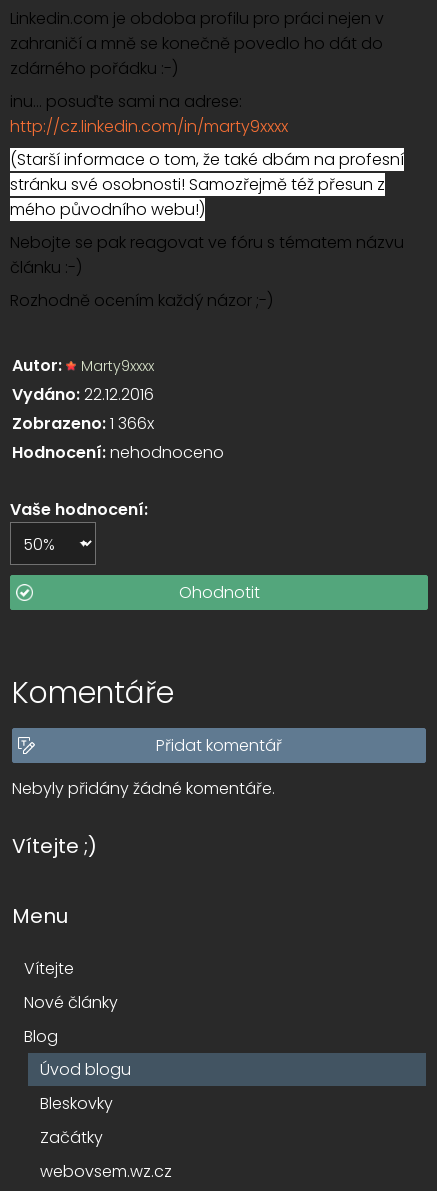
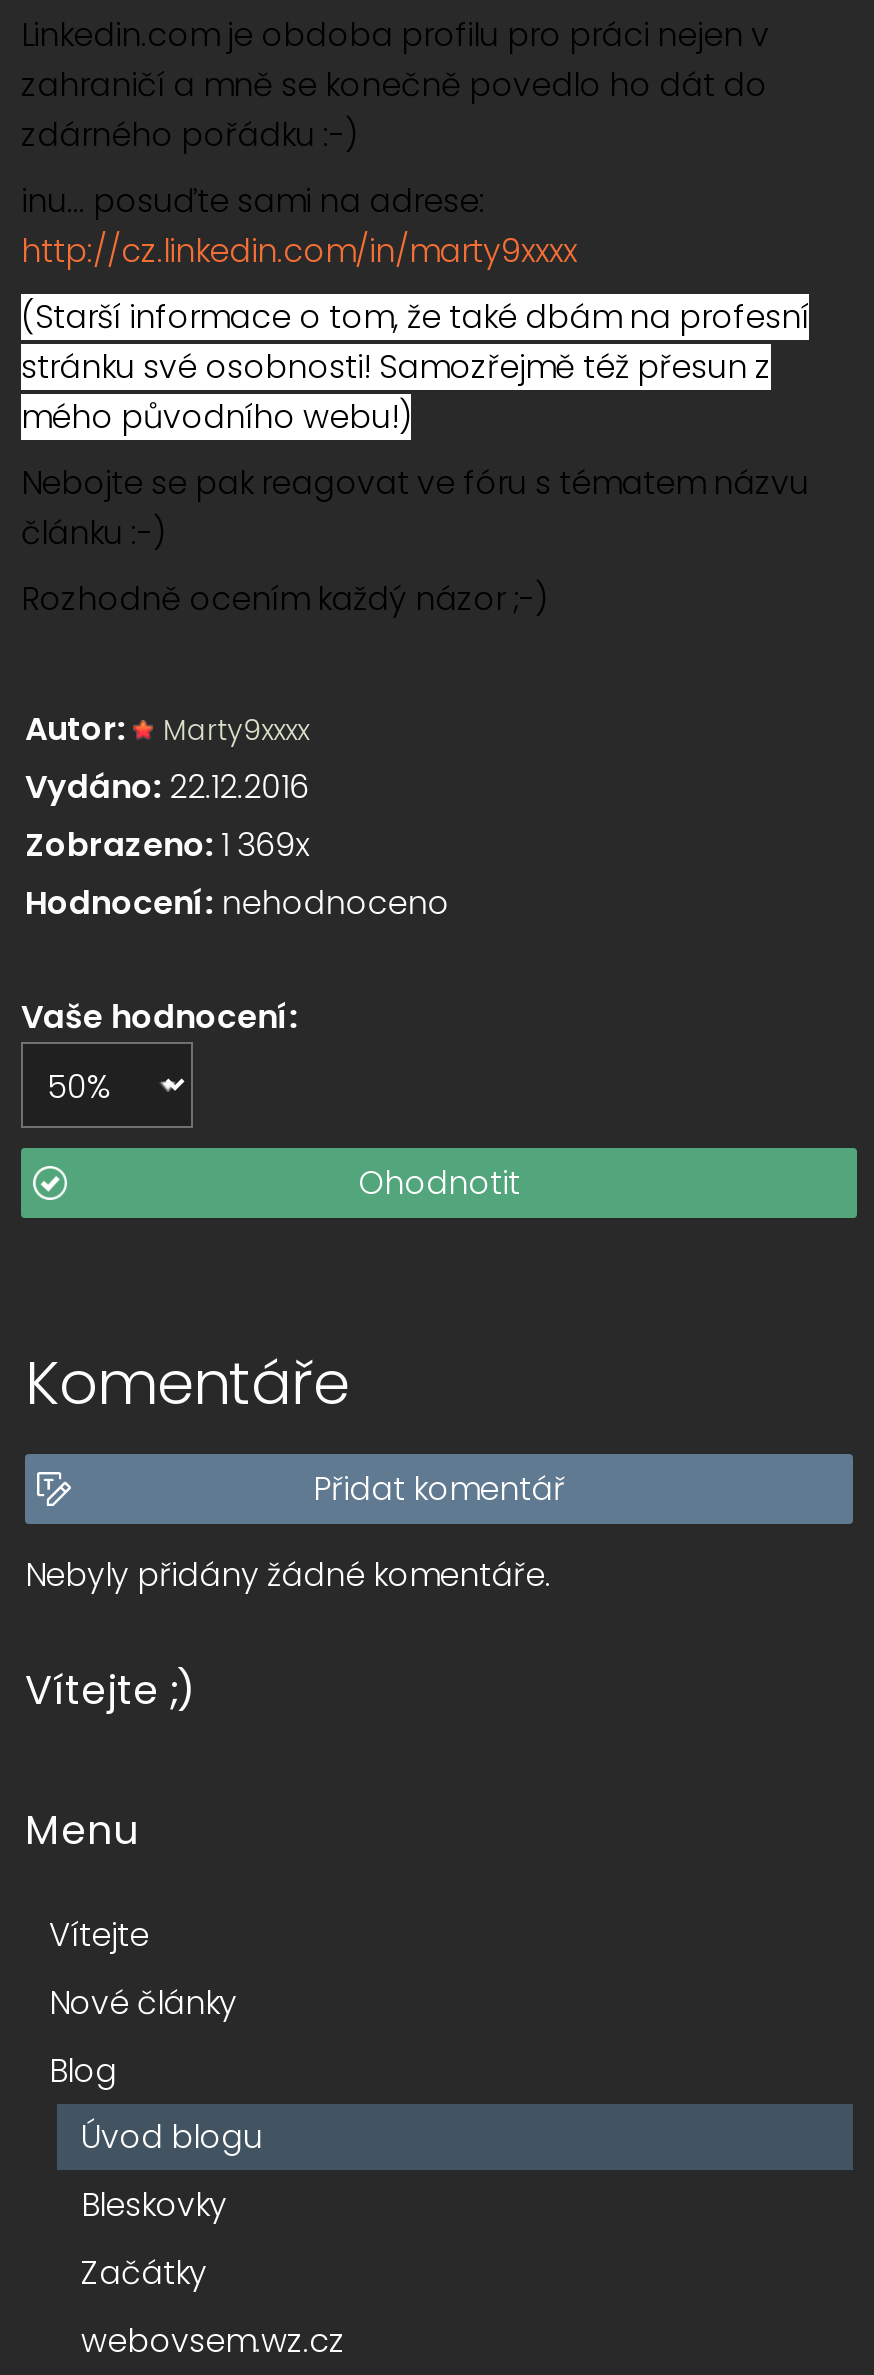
[12,412,154,435] Zobrazeno: 1 366x -> [25,822,309,868] Zobrazeno: 1 369x

